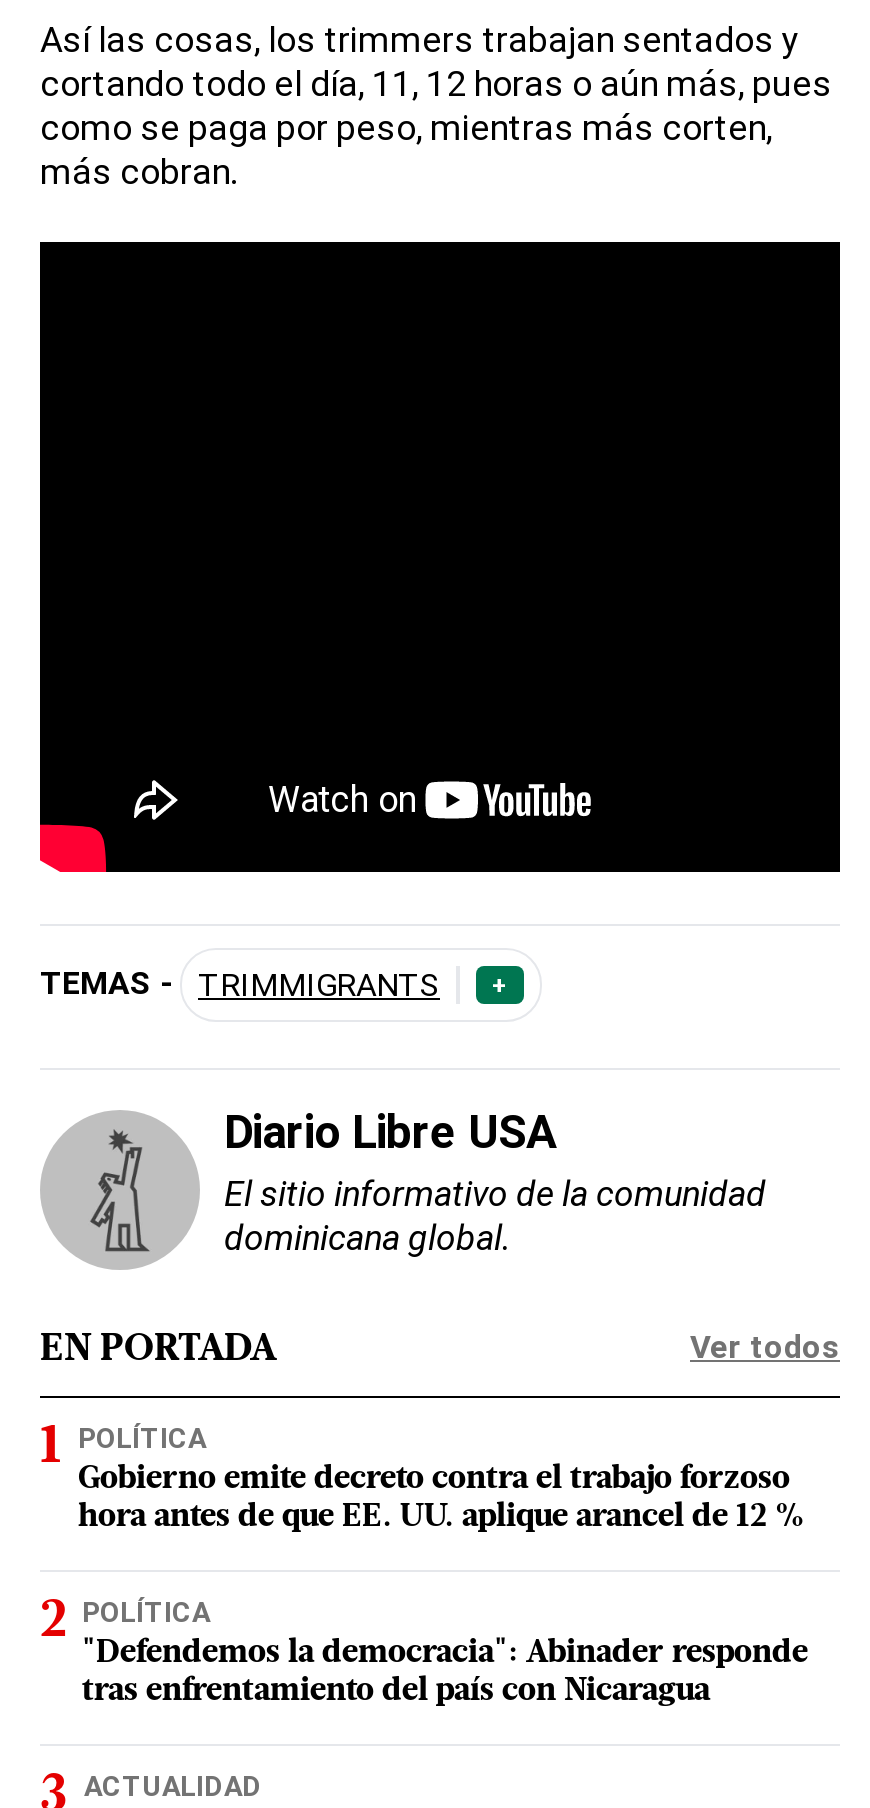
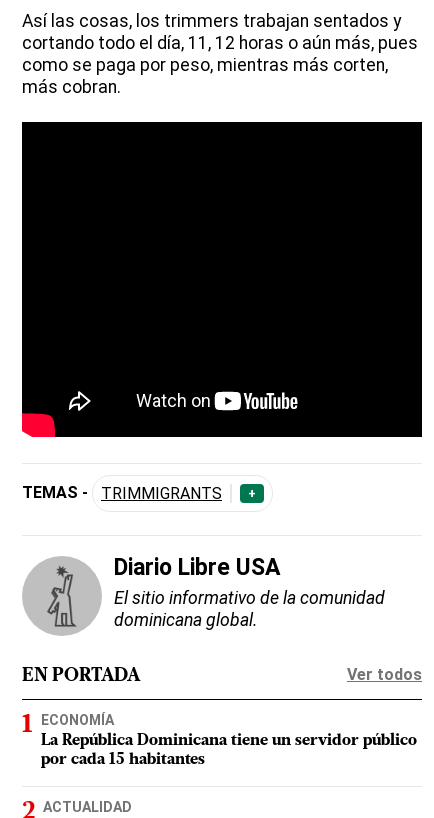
[78,1422,808,1708] POLÍTICA | Gobierno emite decreto contra el trabajo forzoso | hora antes de que EE. UU. aplique arancel de 12 % | POLÍTICA | "Defendemos la democracia": Abinader responde | tras enfrentamiento del país con Nicaragua -> [41,712,417,768] ECONOMÍA | La República Dominicana tiene un servidor público | por cada 15 habitantes

